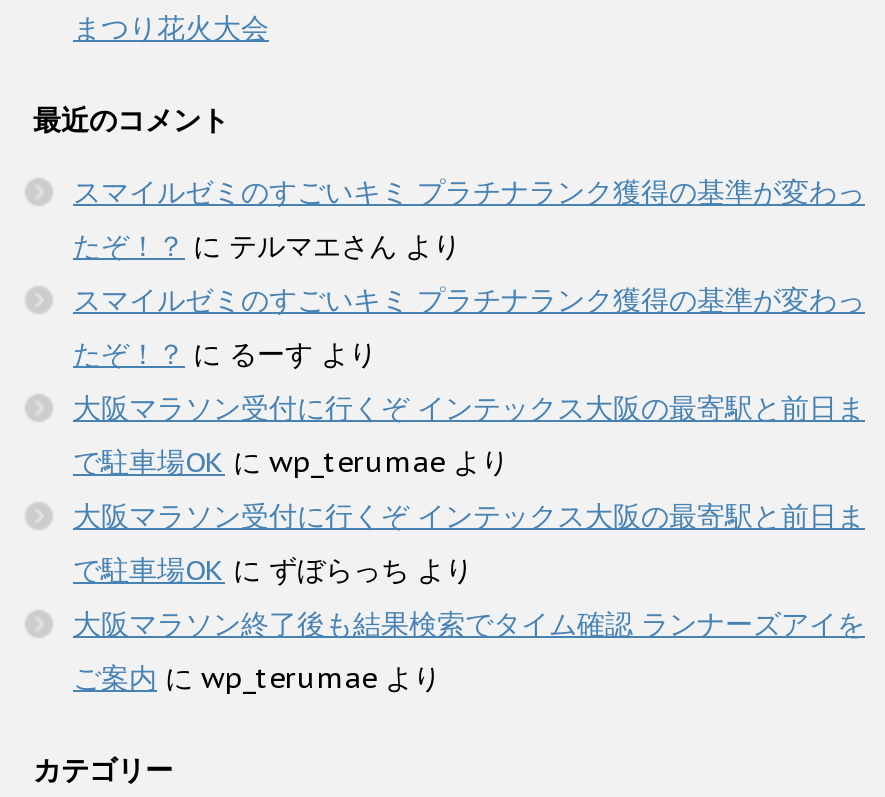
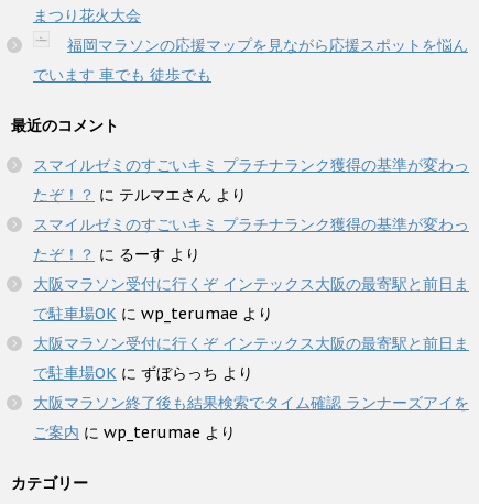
none -> [33,35,468,85] 福岡マラソンの応援マップを見ながら応援スポットを悩ん | でいます 車でも 徒歩でも

